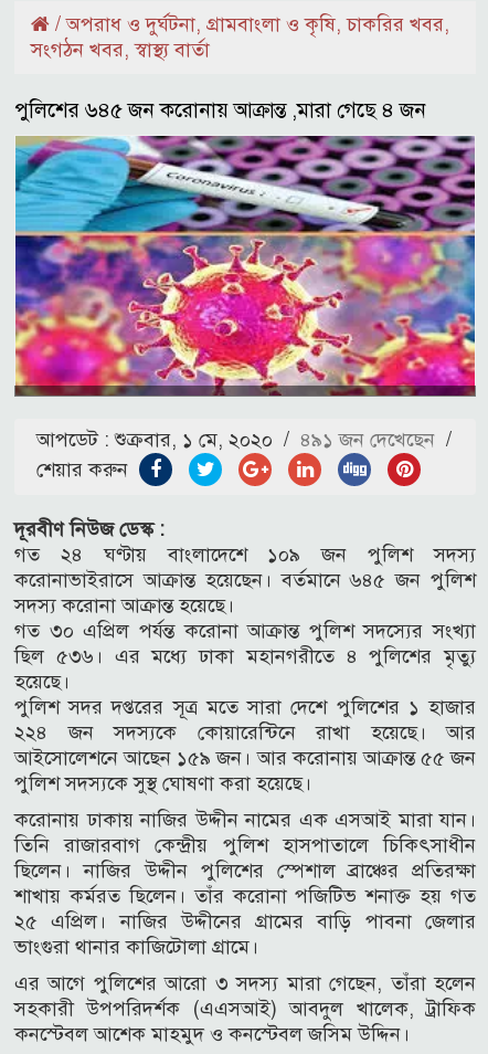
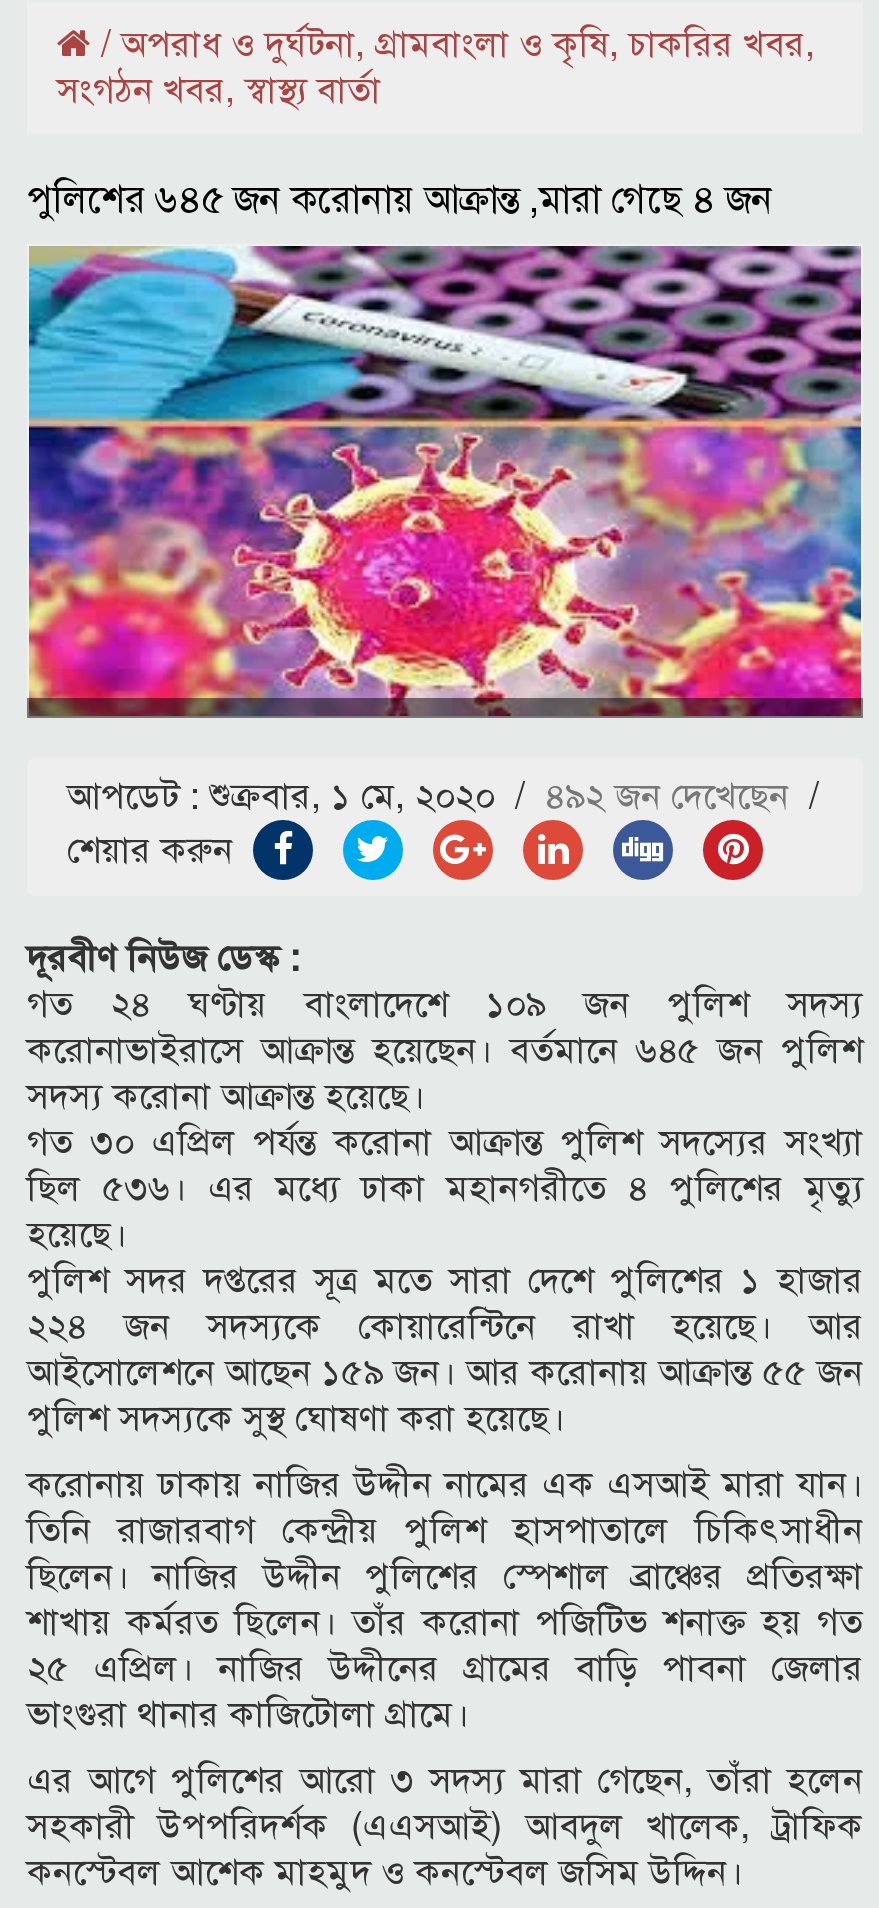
[36,428,452,452] আপডেট : শুক্রবার, ১ মে, ২০২০ / ৪৯১ জন দেখেছেন / -> [67,774,819,818] আপডেট : শুক্রবার, ১ মে, ২০২০ / ৪৯২ জন দেখেছেন /

